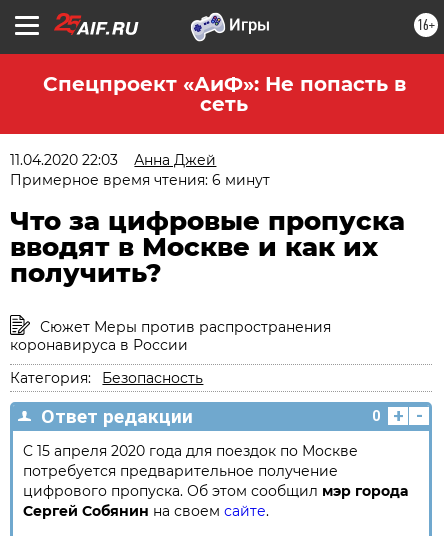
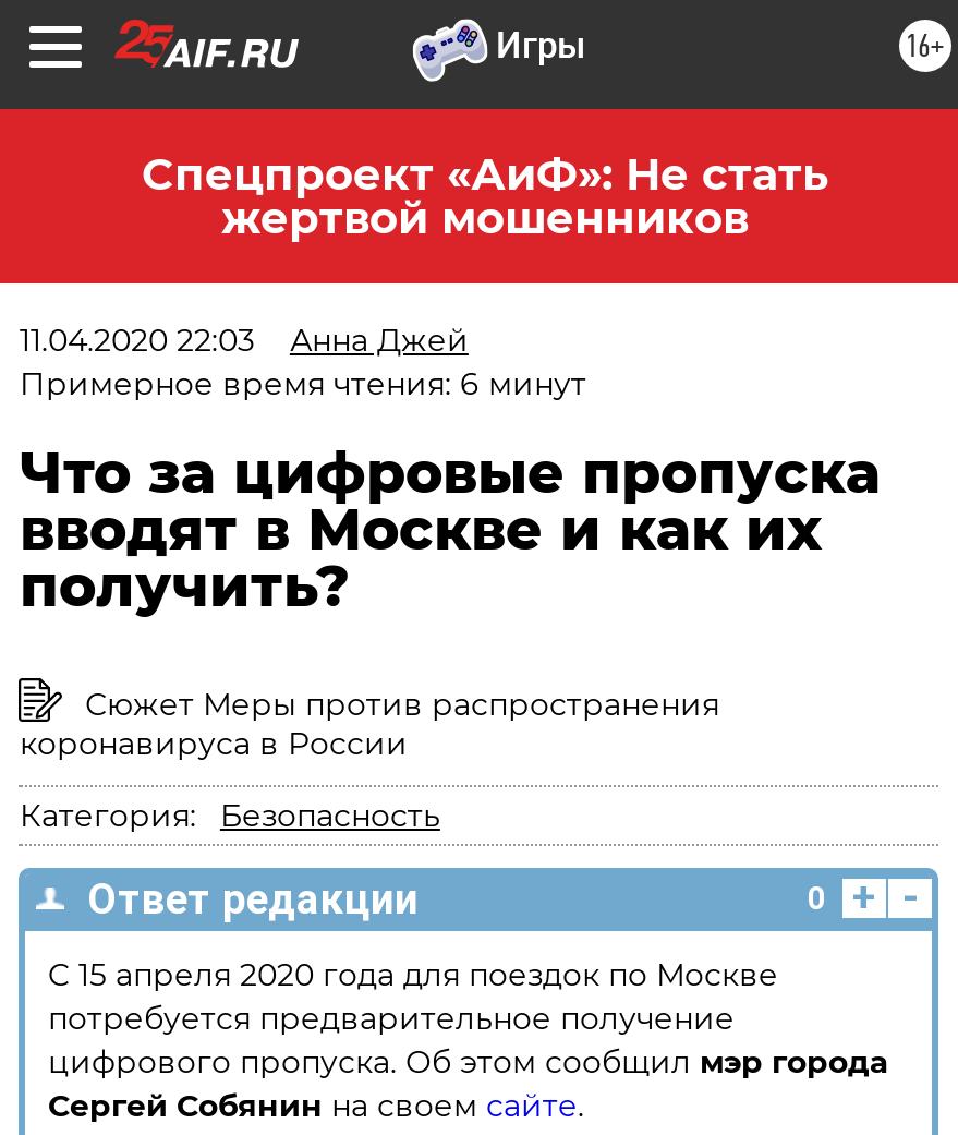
[42,72,405,116] Спецпроект «АиФ»: Не попасть в | сеть -> [142,148,828,244] Спецпроект «АиФ»: Не стать | жертвой мошенников

